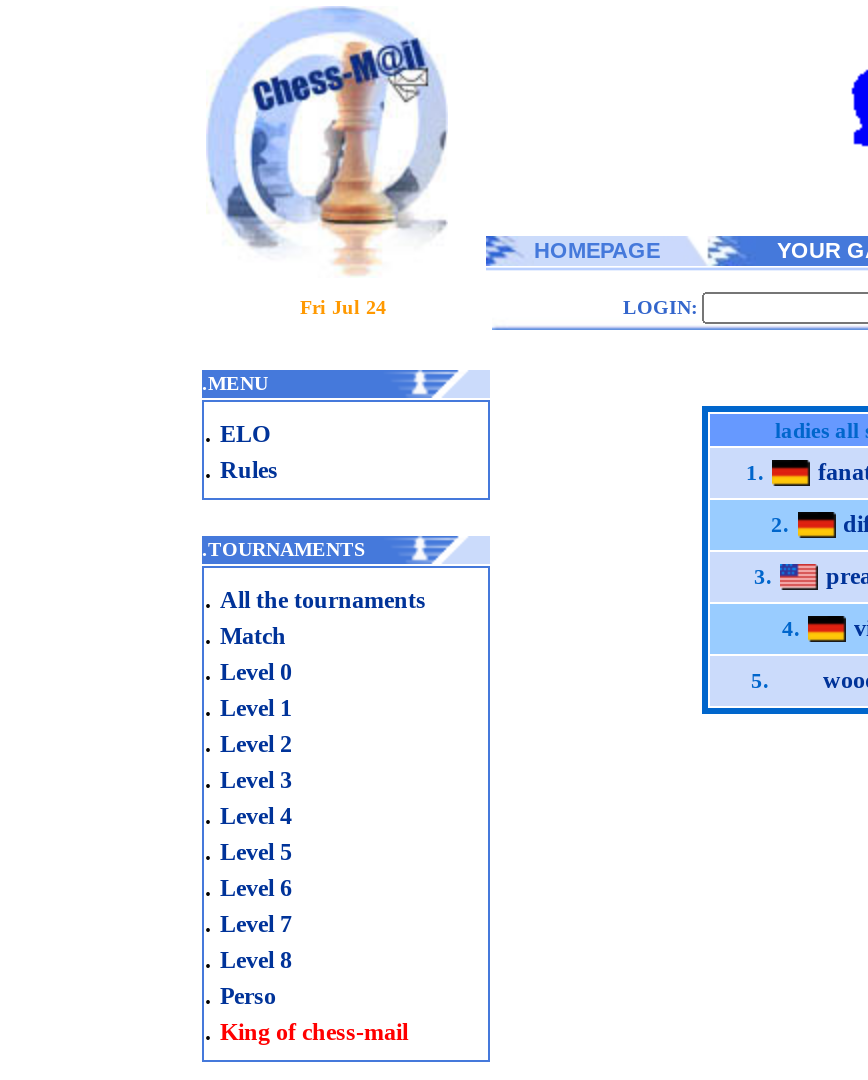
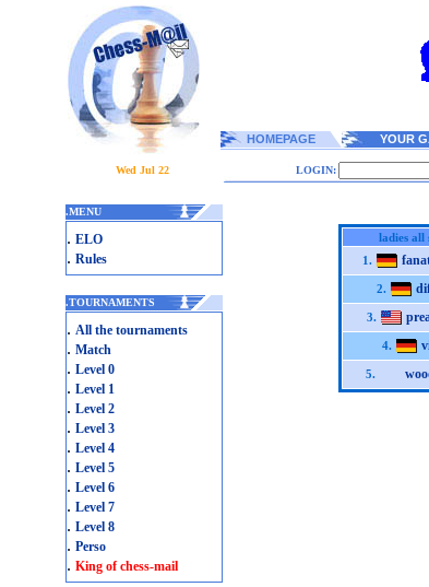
[300,296,386,318] Fri Jul 24 -> [116,164,169,176] Wed Jul 22

